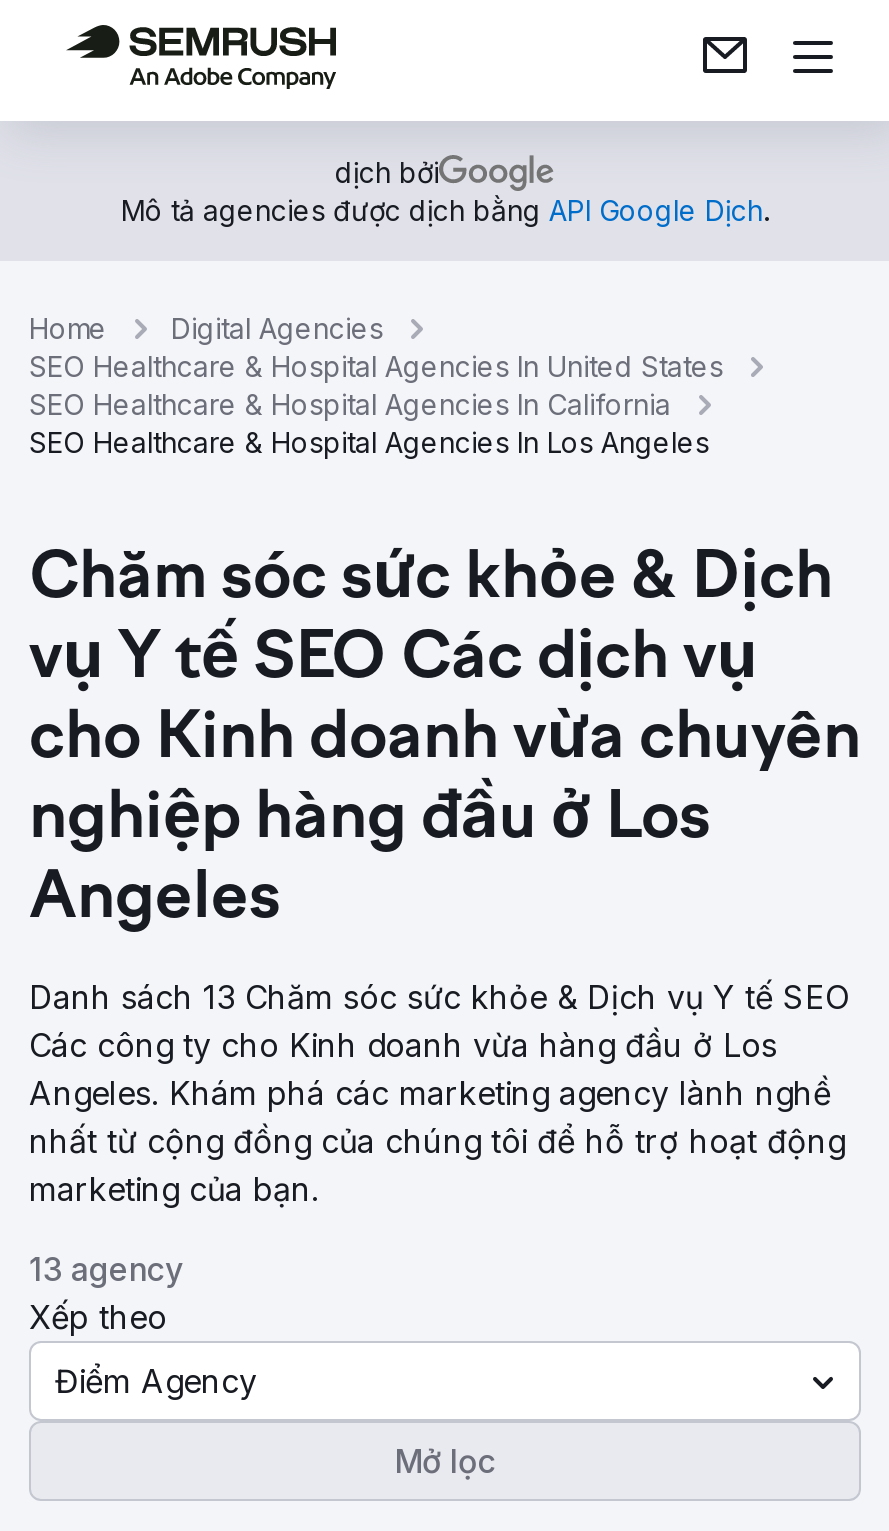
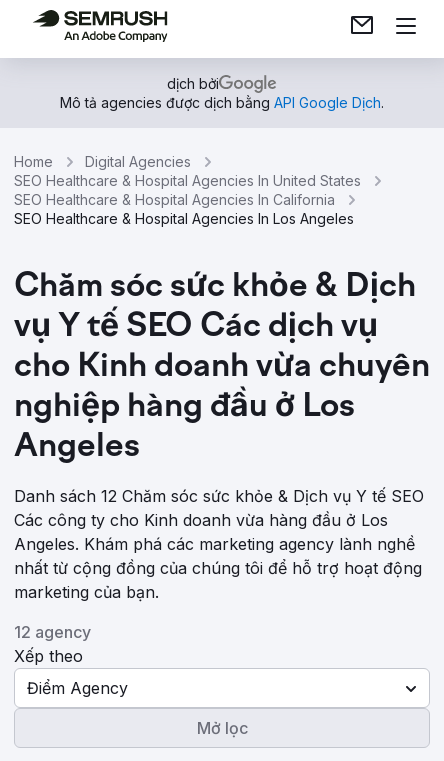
[29,977,849,1017] Danh sách 13 Chăm sóc sức khỏe & Dịch vụ Y tế SEO -> [14,486,424,506] Danh sách 12 Chăm sóc sức khỏe & Dịch vụ Y tế SEO
[29,1249,183,1289] 13 agency -> [14,622,91,642] 12 agency

